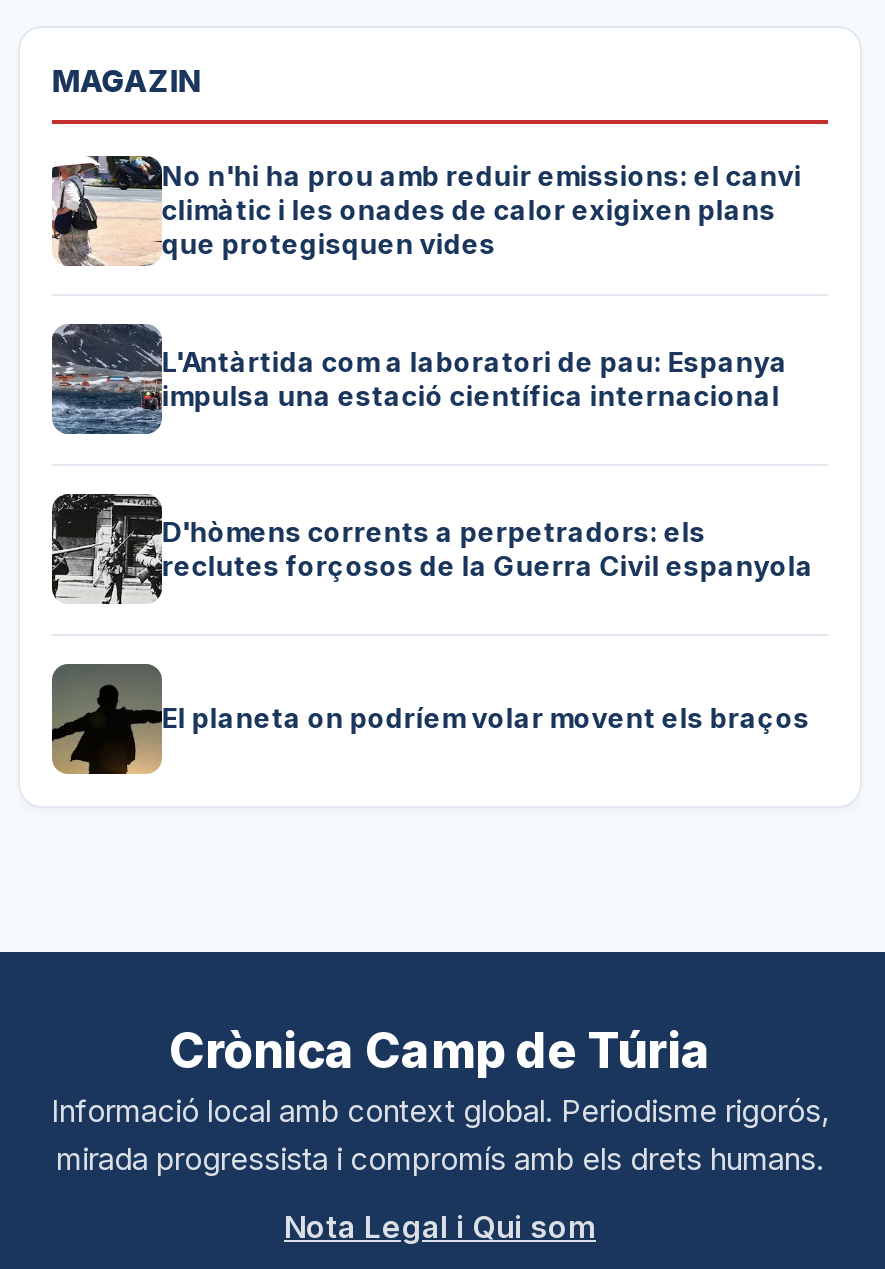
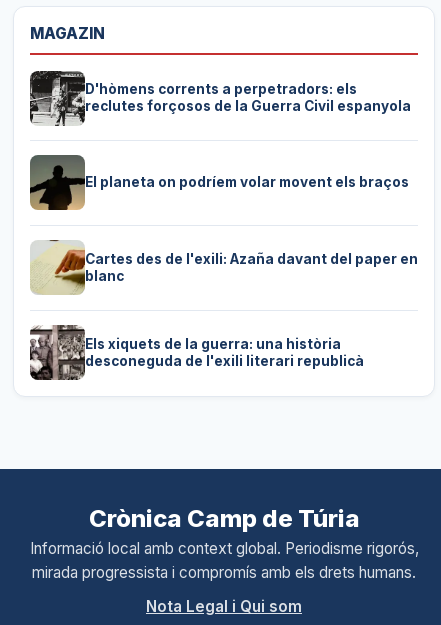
[52,154,802,266] [image] | No n'hi ha prou amb reduir emissions: el canvi | climàtic i les onades de calor exigixen plans | que protegisquen vides -> none
[52,324,788,434] [image] | L'Antàrtida com a laboratori de pau: Espanya | impulsa una estació científica internacional -> none
moved [48,492,814,734] -> [28,69,411,190]: [image] | D'hòmens corrents a perpetradors: els | reclutes forçosos de la Guerra Civil espanyola | El planeta on podríem volar movent els braços
none -> [29,325,364,381] [image] | Els xiquets de la guerra: una història | desconeguda de l'exili literari republicà
none -> [30,240,418,294] [image] | Cartes des de l'exili: Azaña davant del paper en | blanc

